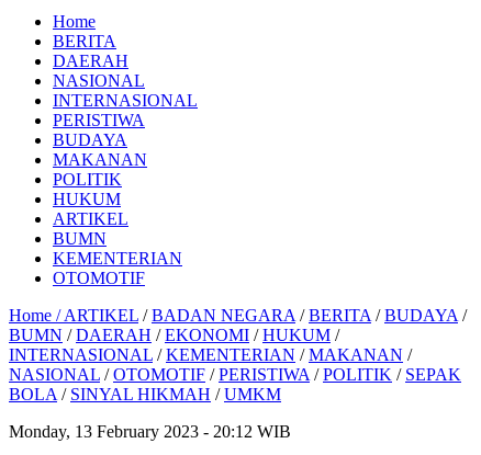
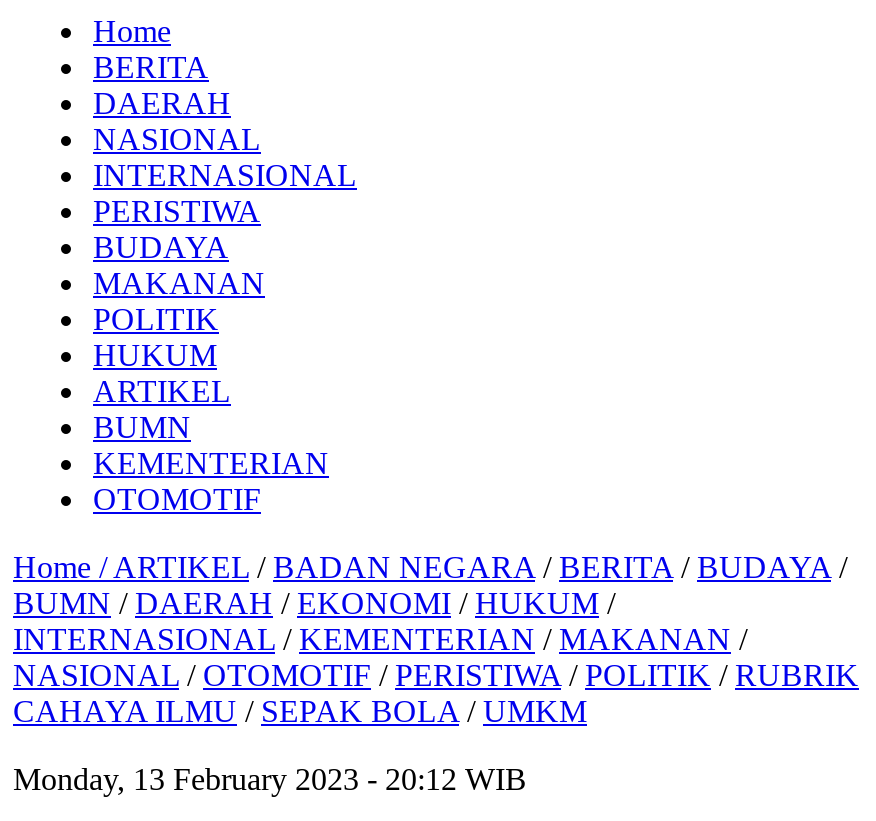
[9,365,461,403] NASIONAL / OTOMOTIF / PERISTIWA / POLITIK / SEPAK | BOLA / SINYAL HIKMAH / UMKM -> [13,658,859,728] NASIONAL / OTOMOTIF / PERISTIWA / POLITIK / RUBRIK | CAHAYA ILMU / SEPAK BOLA / UMKM

